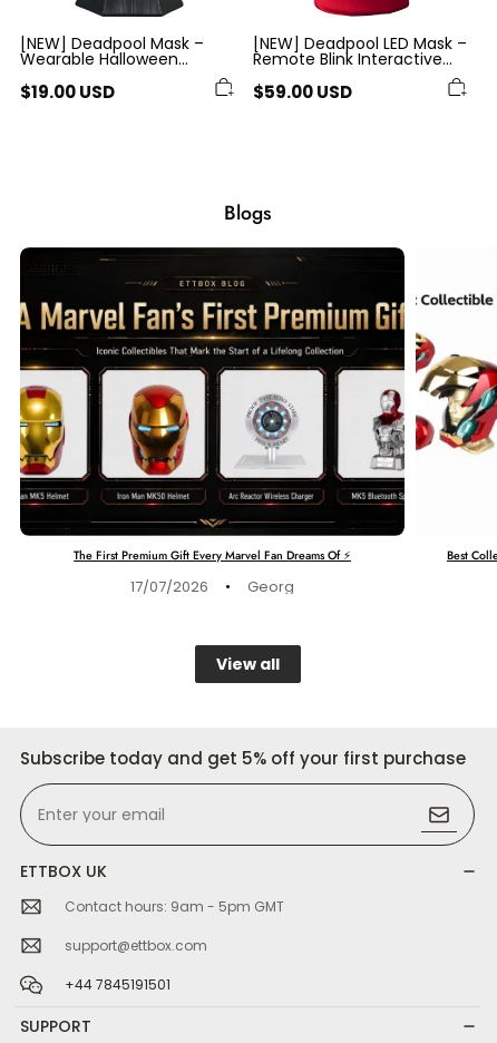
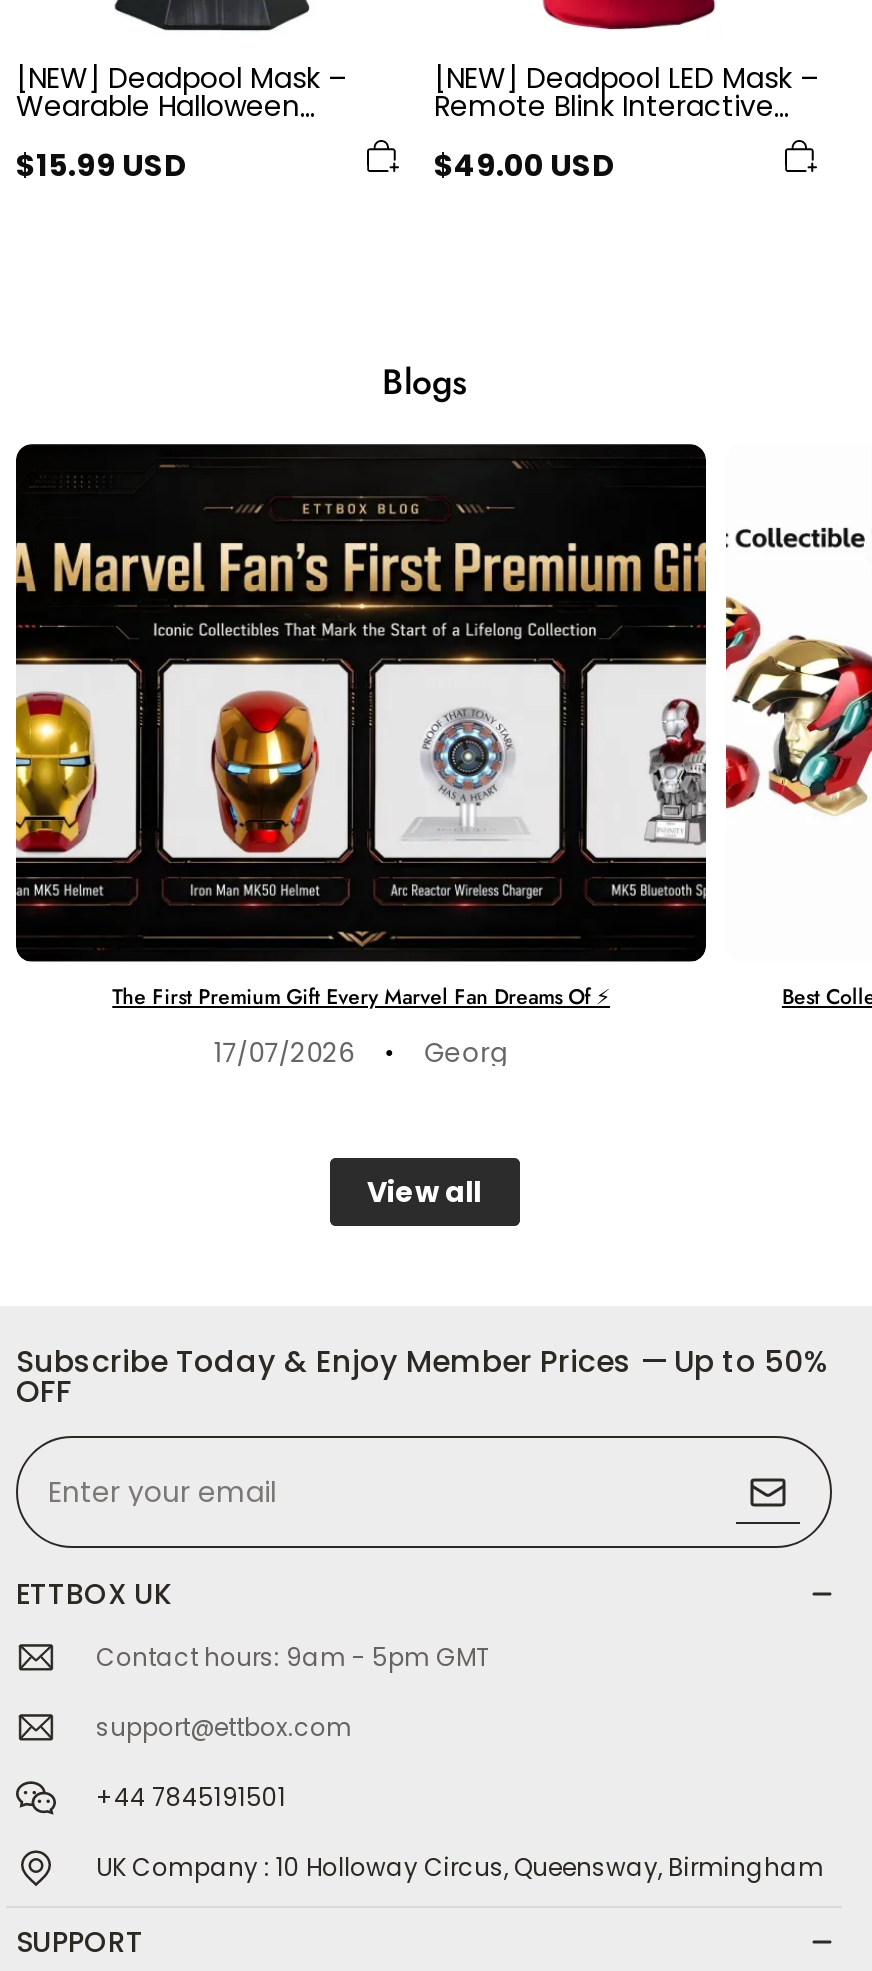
[20,81,115,104] $19.00 USD -> [16,145,186,187] $15.99 USD
[253,81,352,104] $59.00 USD -> [434,145,614,187] $49.00 USD
[20,746,466,770] Subscribe today and get 5% off your first purchase -> [16,1340,828,1412] Subscribe Today & Enjoy Member Prices — Up to 50% | OFF
none -> [96,1850,824,1884] UK Company : 10 Holloway Circus, Queensway, Birmingham

